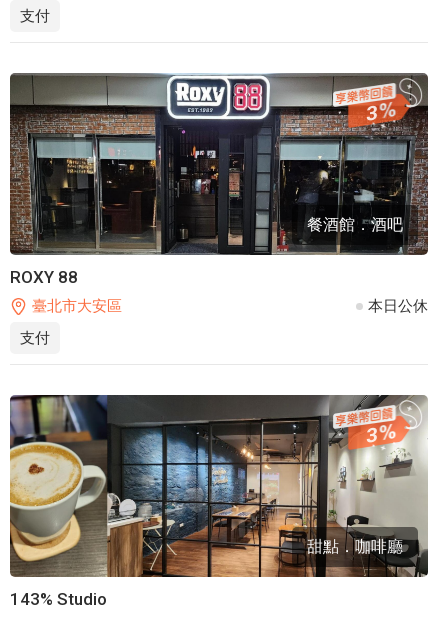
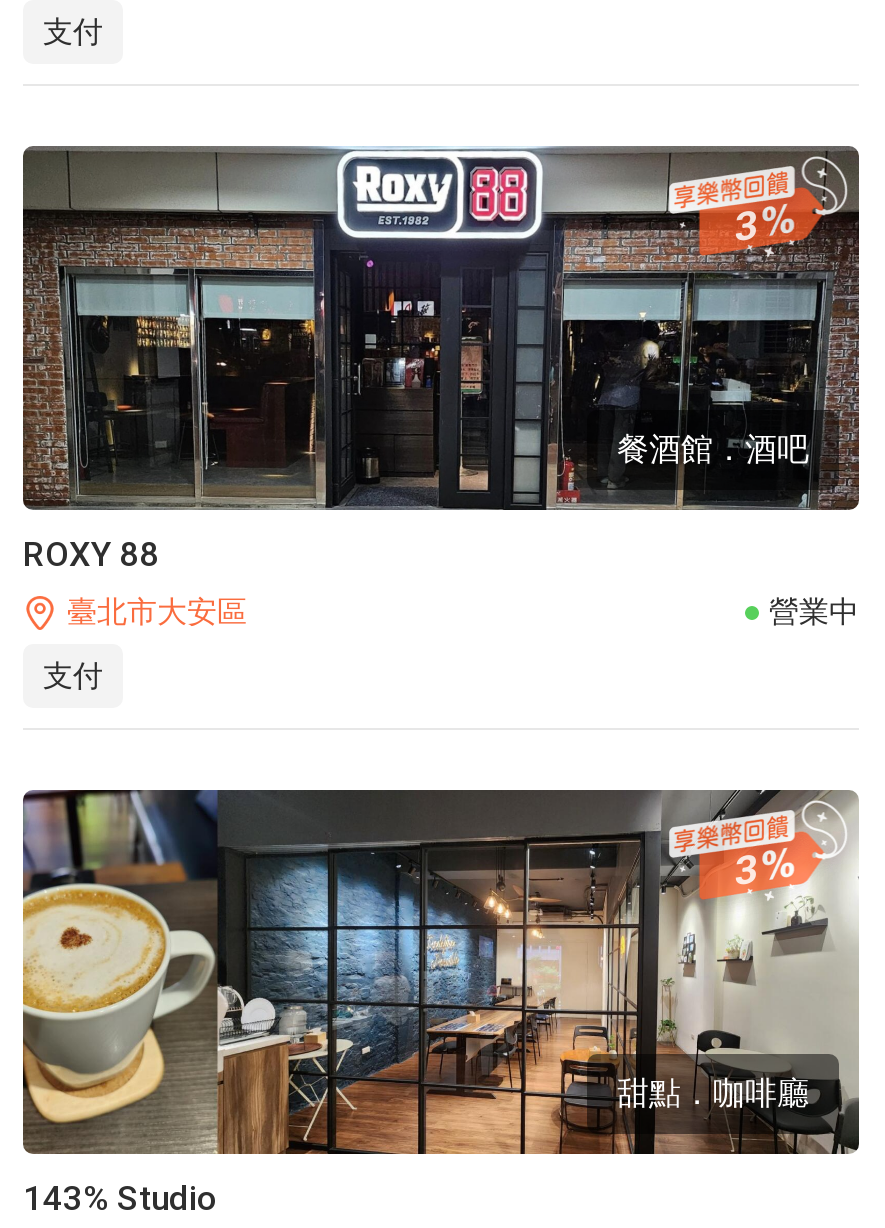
[368,297,428,315] 本日公休 -> [769,594,859,630] 營業中

